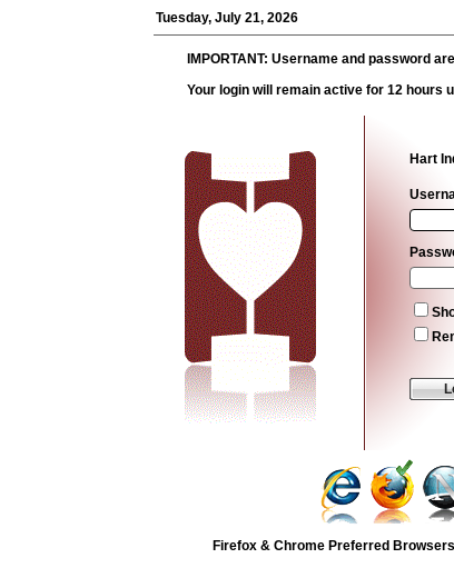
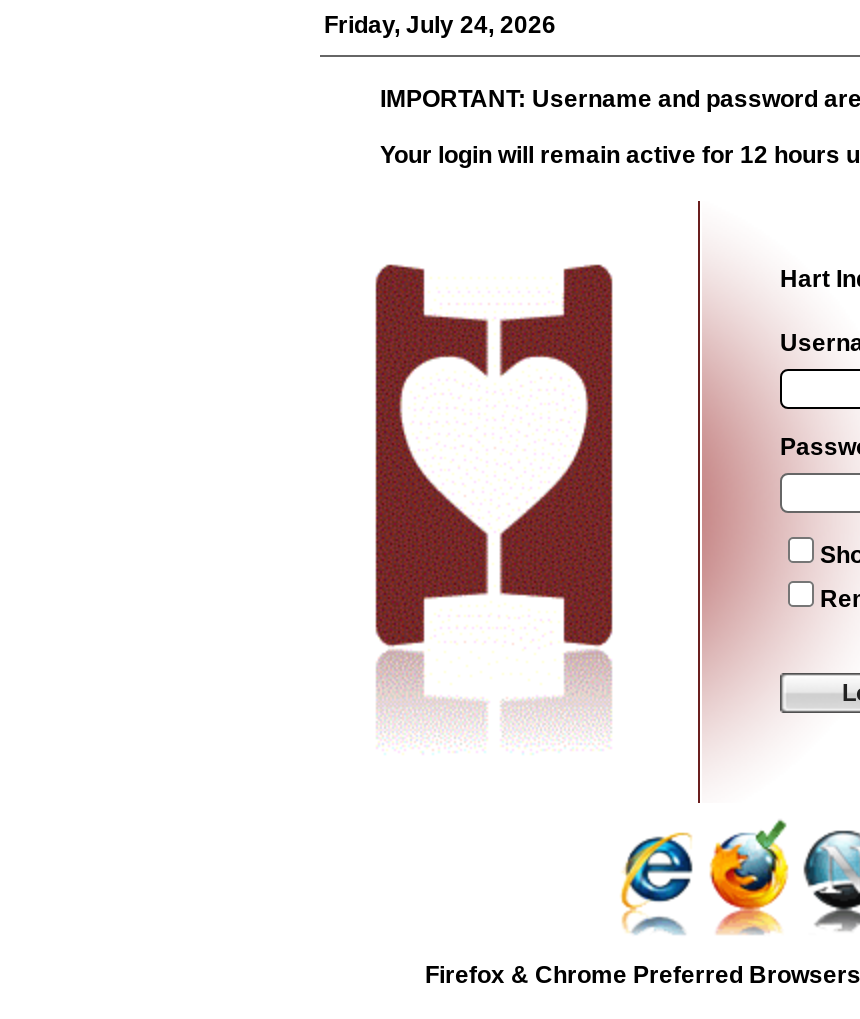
[156,10,298,26] Tuesday, July 21, 2026 -> [324,11,556,39] Friday, July 24, 2026

